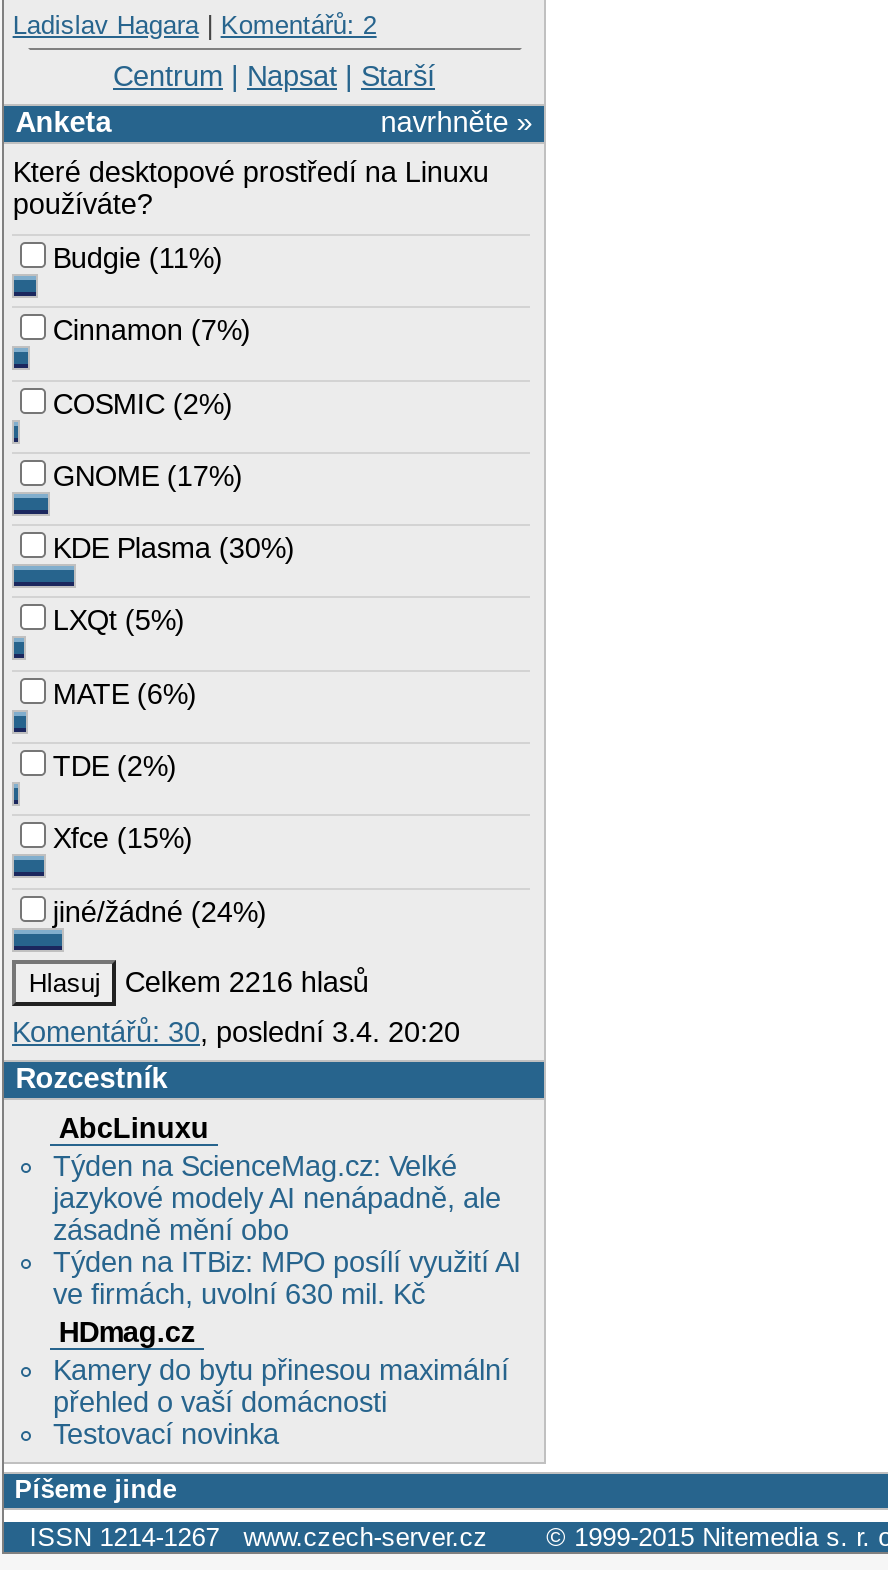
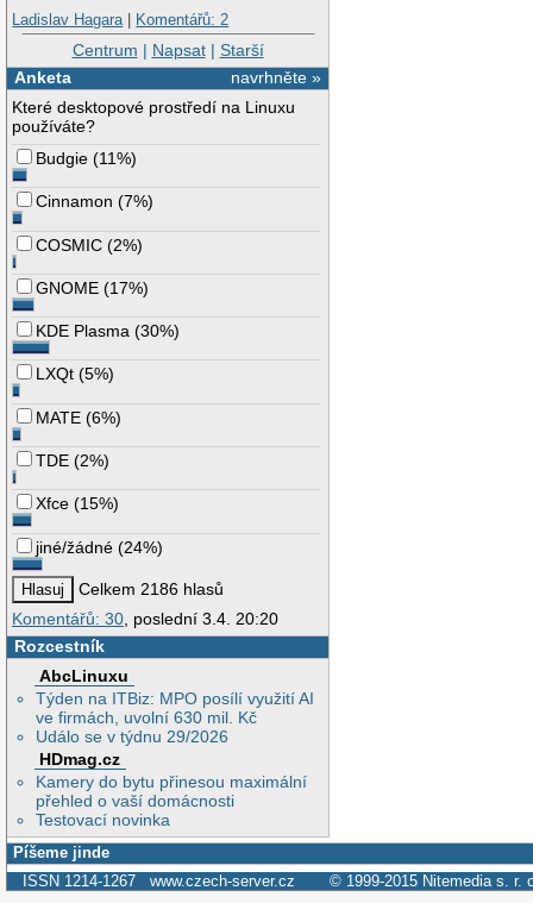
[117,966,369,998] Celkem 2216 hlasů -> [74,580,224,599] Celkem 2186 hlasů
[53,1150,501,1246] Týden na ScienceMag.cz: Velké | jazykové modely AI nenápadně, ale | zásadně mění obo -> none
moved [53,1246,521,1310] -> [36,689,315,727]: Týden na ITBiz: MPO posílí využití AI | ve firmách, uvolní 630 mil. Kč
none -> [36,727,229,746] Událo se v týdnu 29/2026

